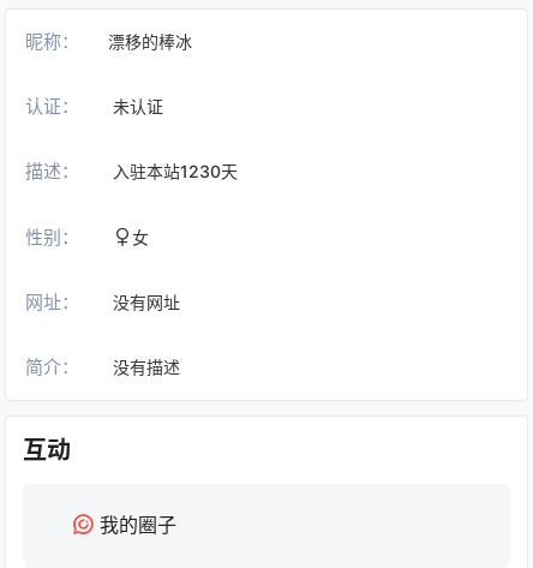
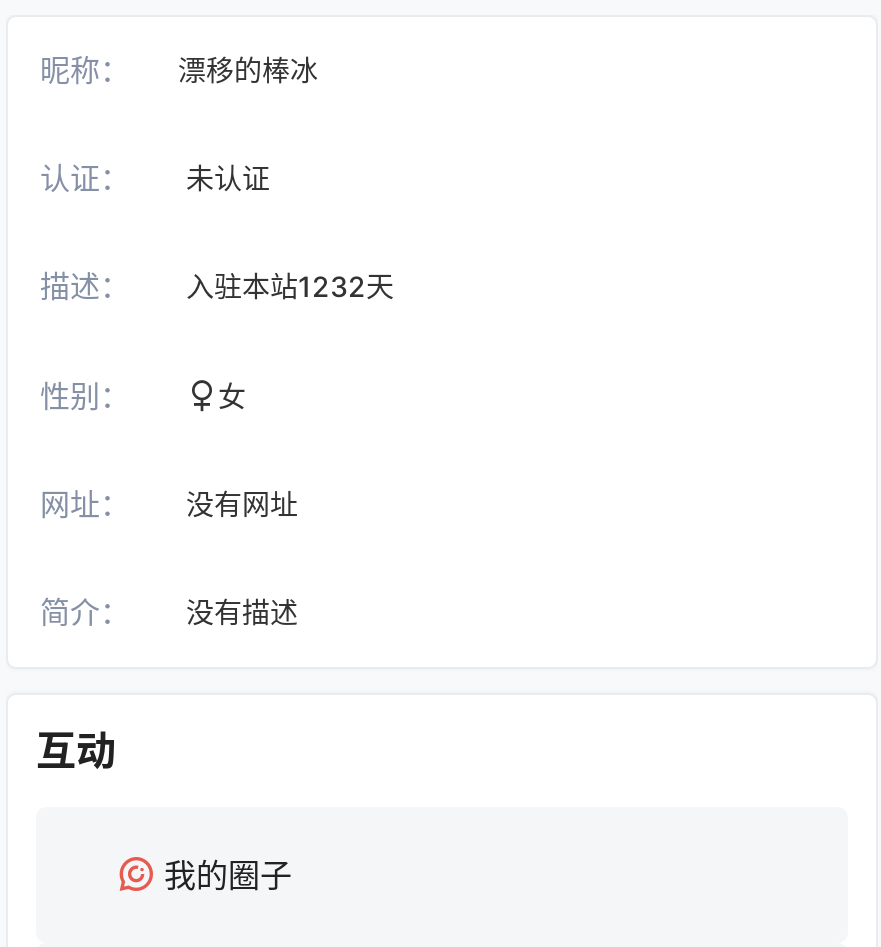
[25,160,238,183] 描述： 入驻本站1230天 -> [40,267,394,305] 描述： 入驻本站1232天

